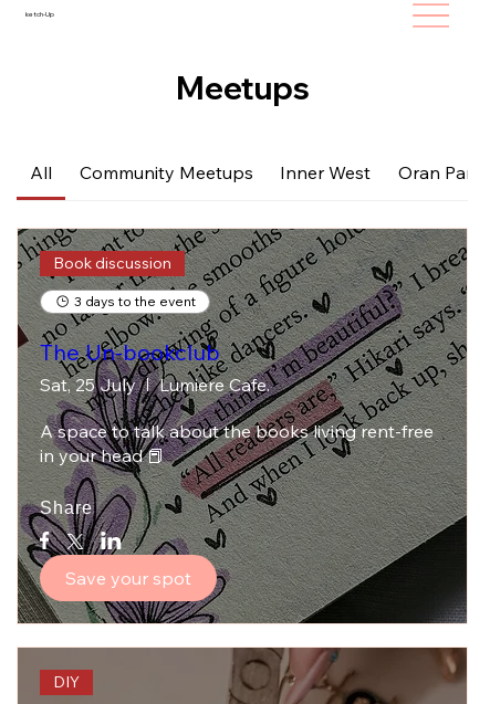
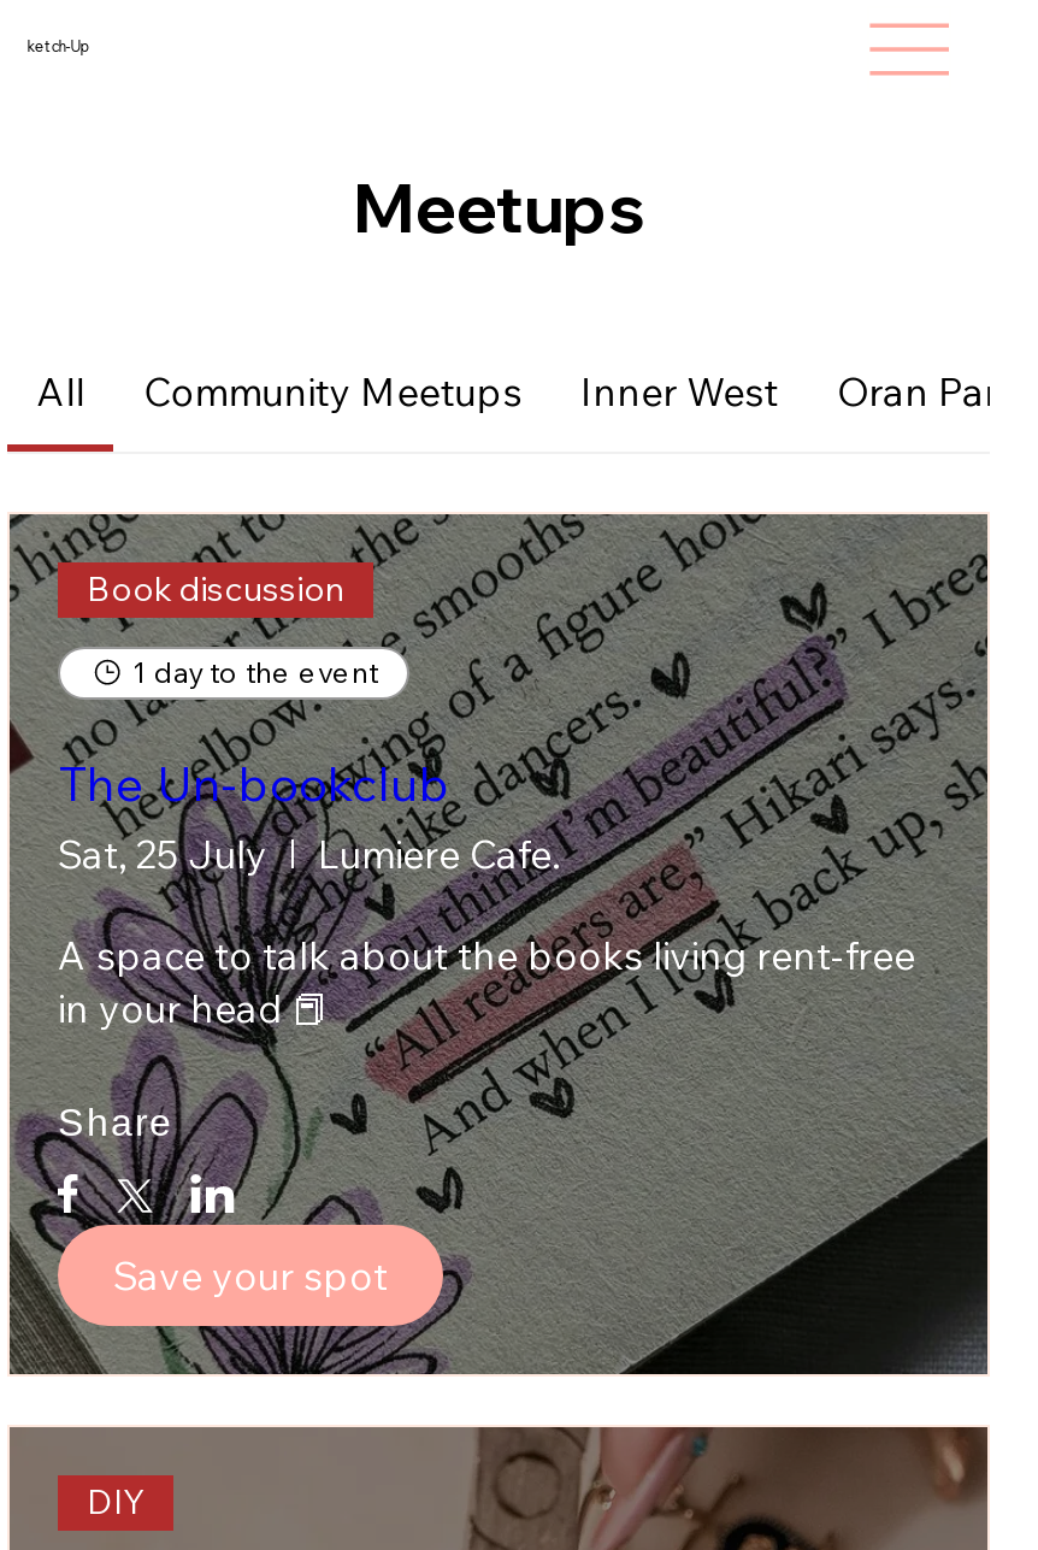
[74,293,196,309] 3 days to the event -> [132,654,378,690] 1 day to the event

